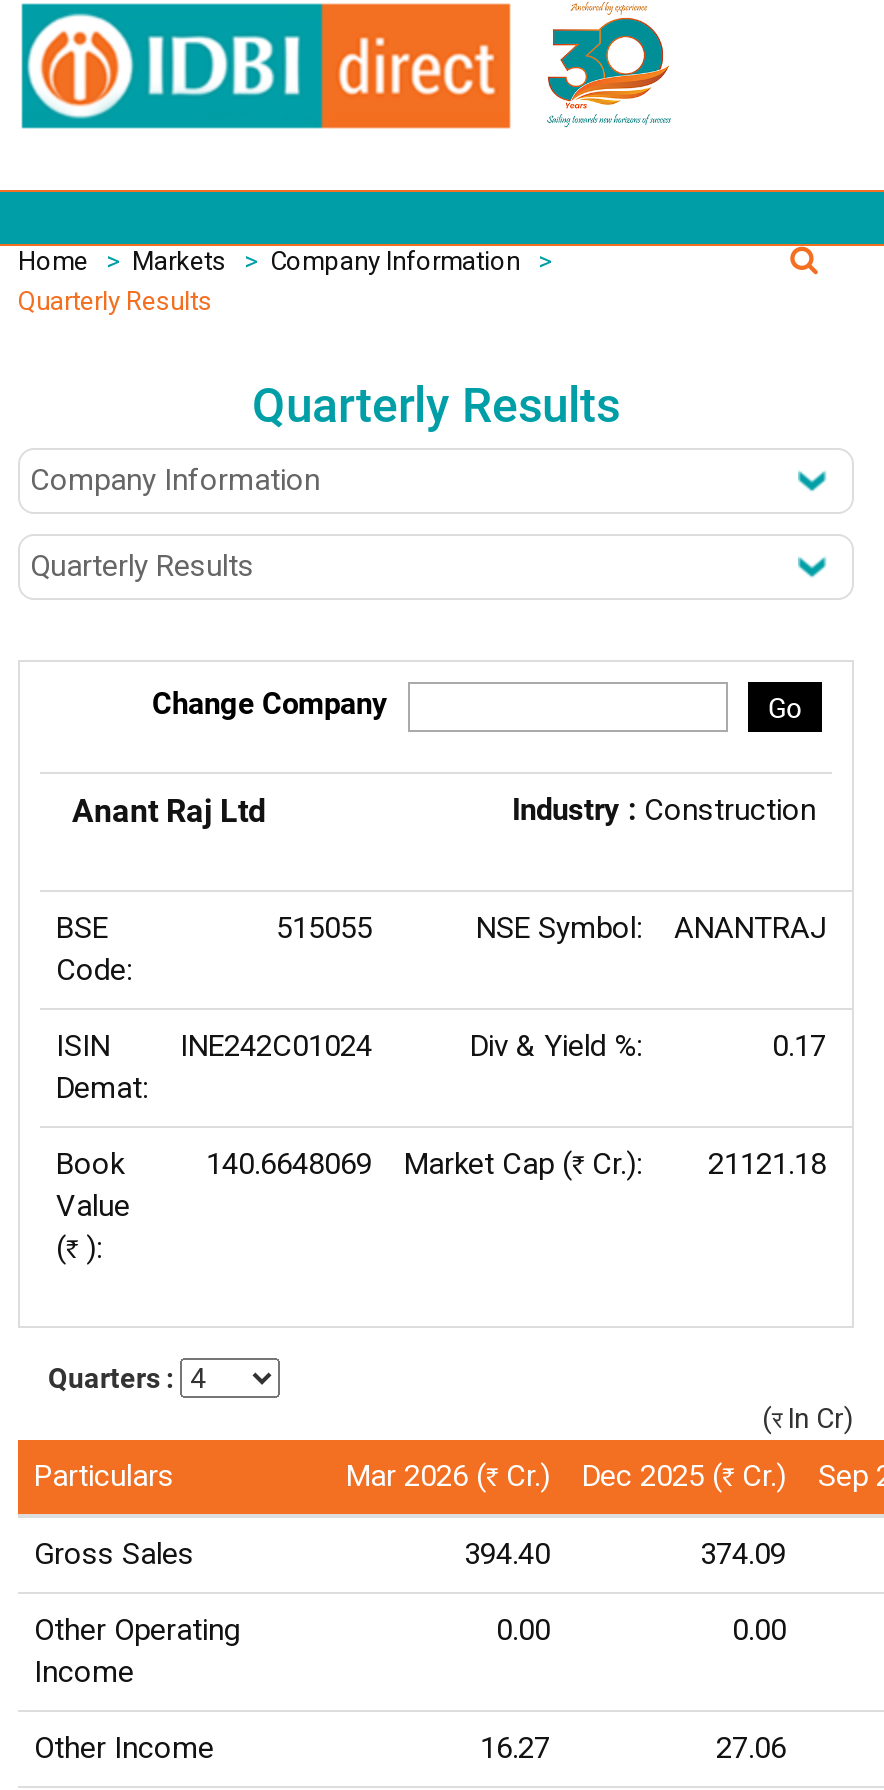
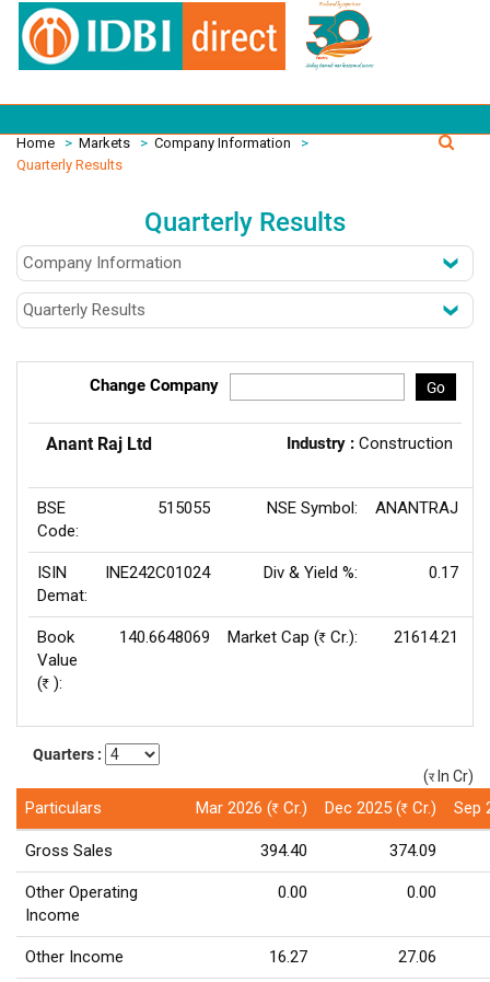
[206,1146,826,1182] 140.6648069 Market Cap (Rs Cr.): 21121.18 -> [119,627,458,647] 140.6648069 Market Cap (Rs Cr.): 21614.21

